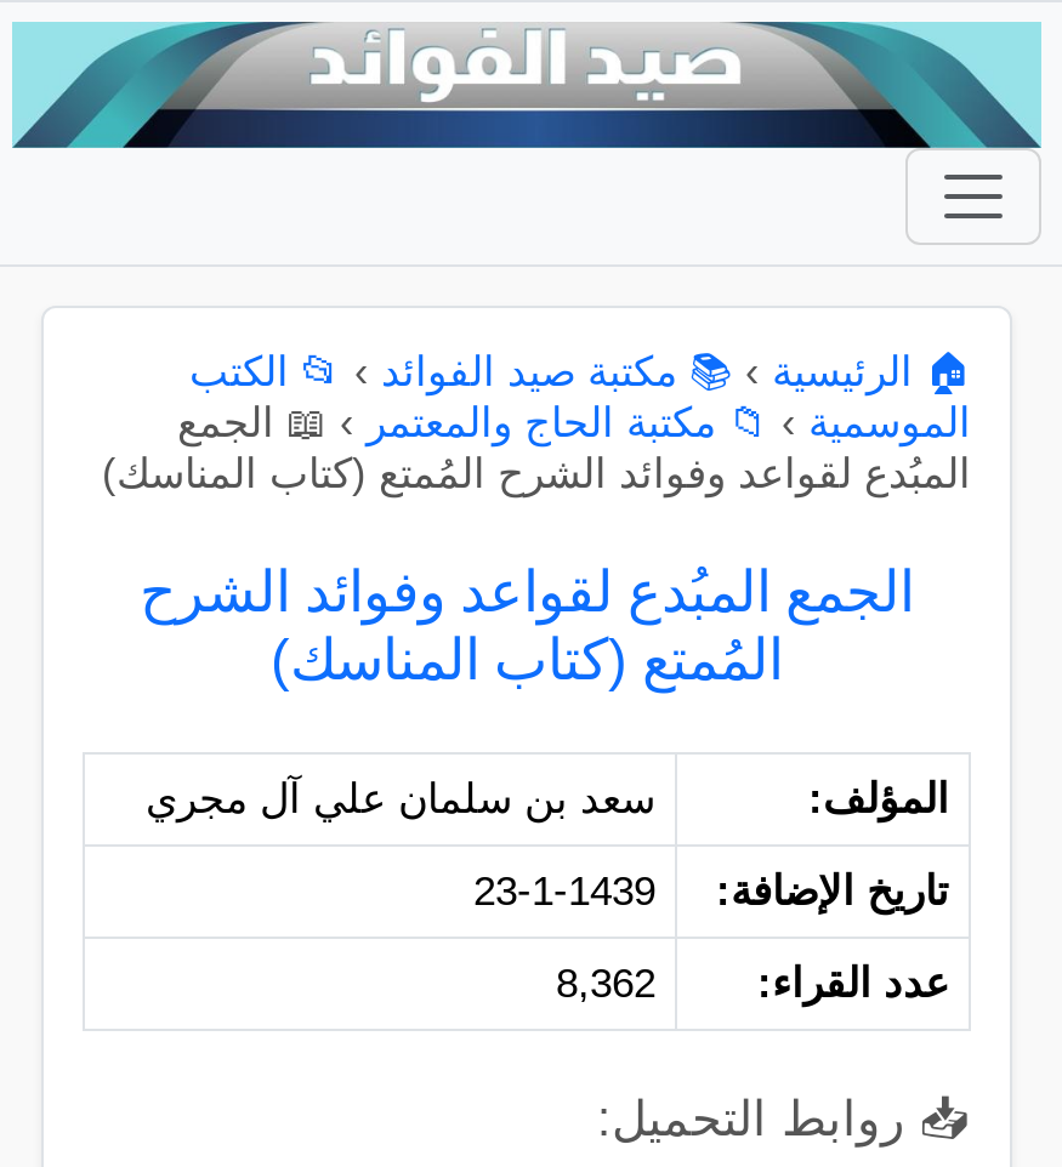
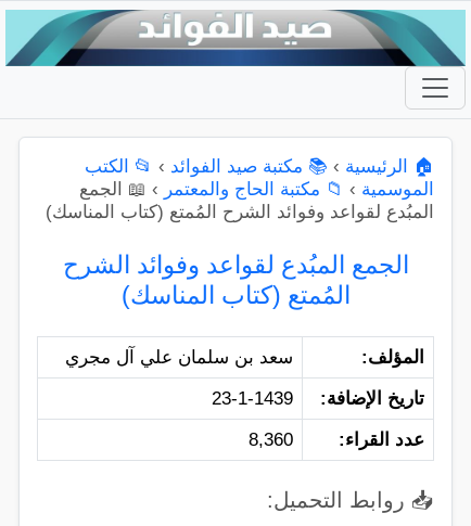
[556,961,655,1007] 8,362 -> [249,430,293,450] 8,360

